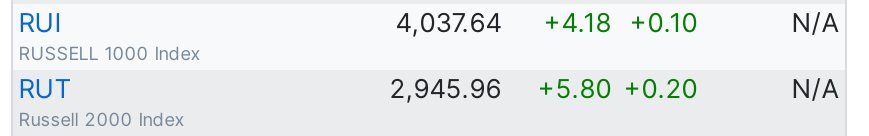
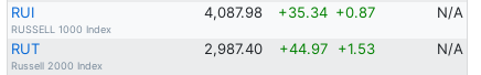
[395,6,501,38] 4,037.64 -> [204,3,263,21] 4,087.98
[543,6,697,38] +4.18 +0.10 -> [278,3,375,21] +35.34 +0.87
[389,72,501,104] 2,945.96 -> [204,40,263,57] 2,987.40
[537,72,697,104] +5.80 +0.20 -> [279,40,375,57] +44.97 +1.53

